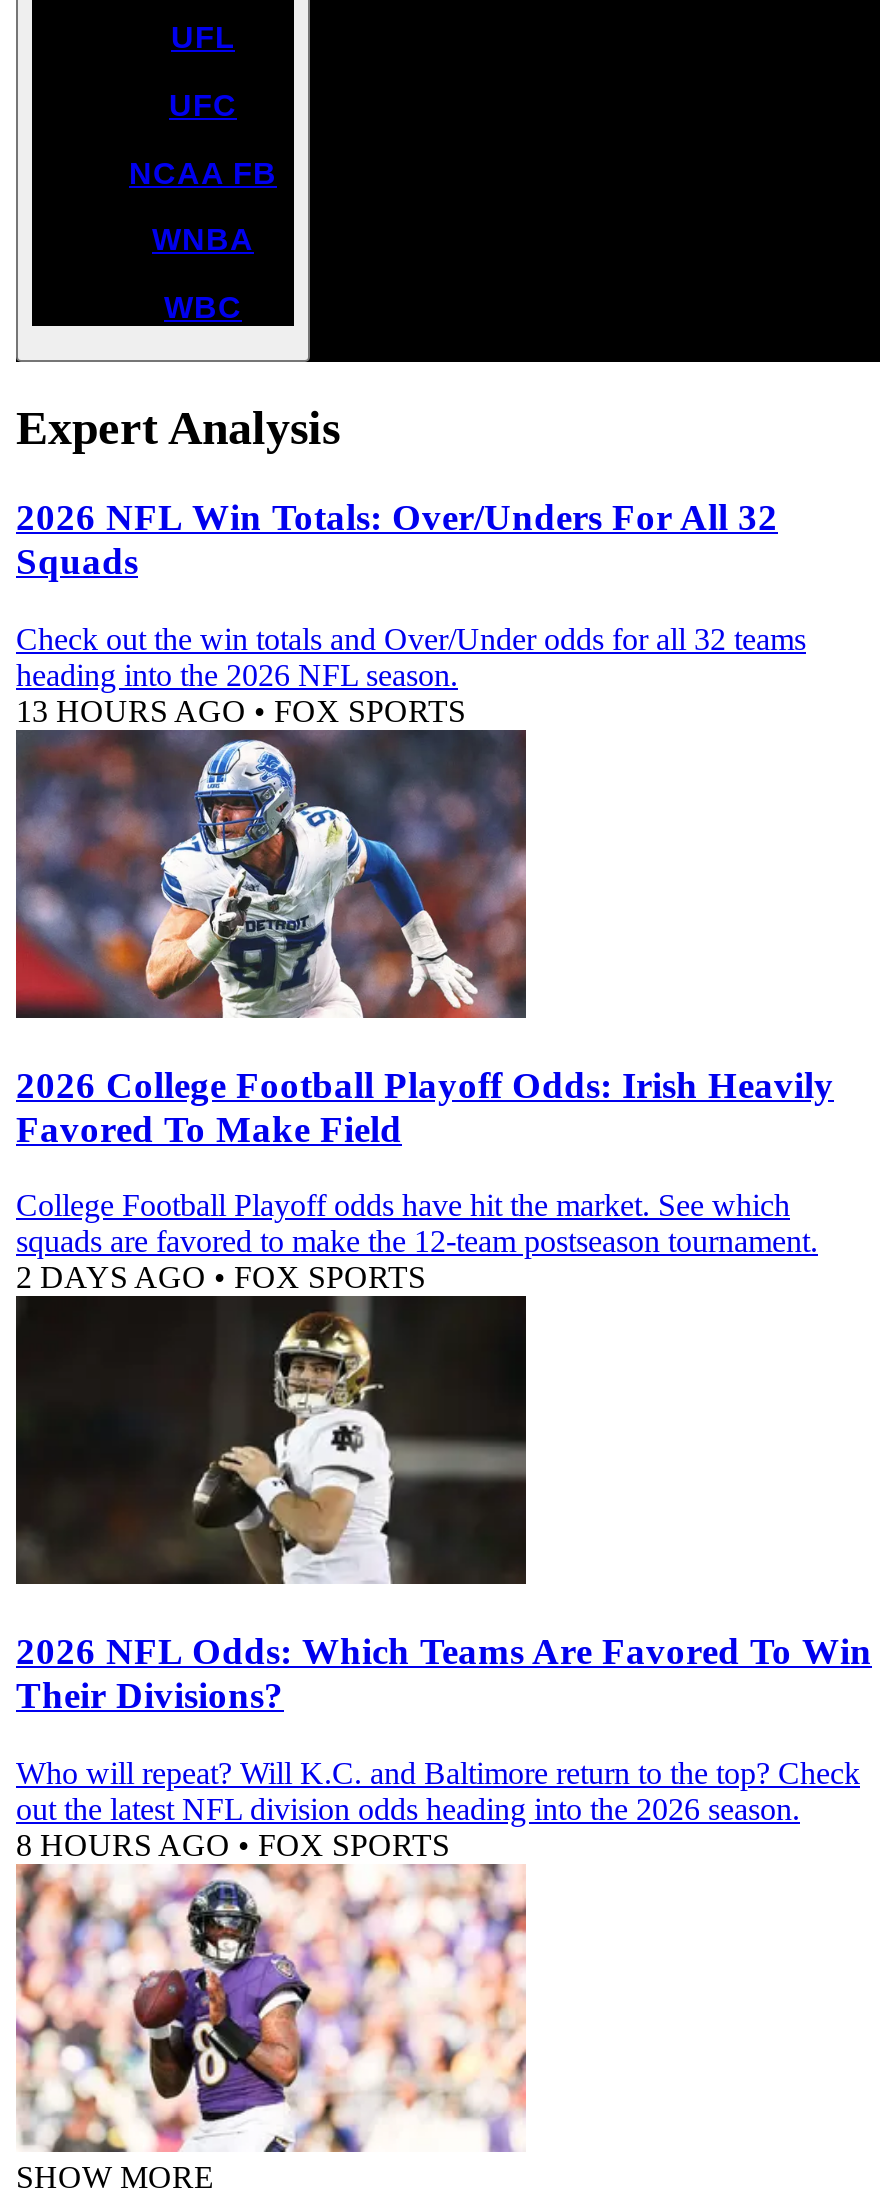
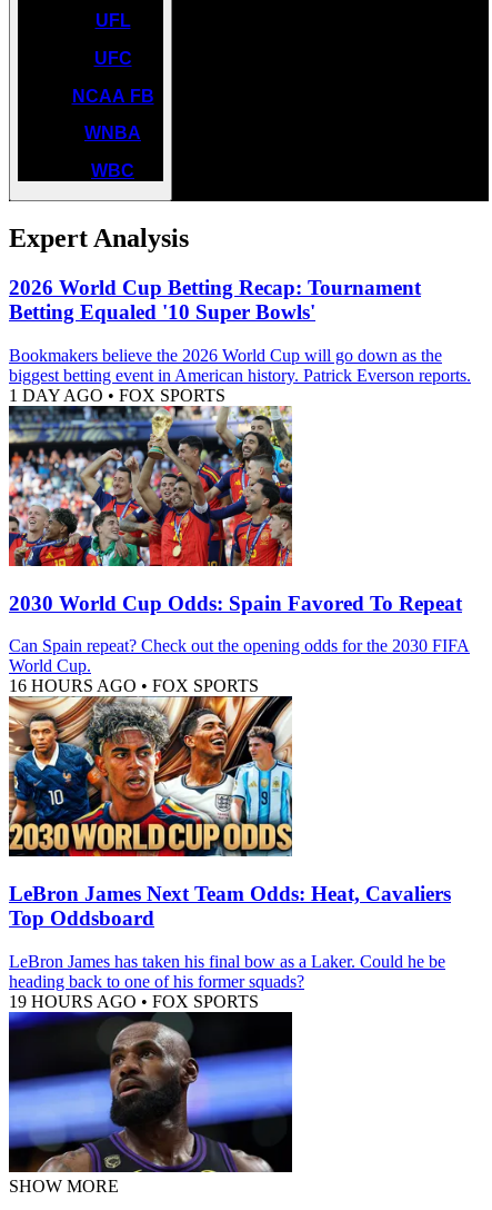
[16,496,778,582] 2026 NFL Win Totals: Over/Unders For All 32 | Squads -> [9,276,421,324] 2026 World Cup Betting Recap: Tournament | Betting Equaled '10 Super Bowls'
[16,622,806,728] Check out the win totals and Over/Under odds for all 32 teams | heading into the 2026 NFL season. | 13 HOURS AGO • FOX SPORTS -> [9,346,471,405] Bookmakers believe the 2026 World Cup will go down as the | biggest betting event in American history. Patrick Everson reports. | 1 DAY AGO • FOX SPORTS
[14,750,834,1149] [image] | 2026 College Football Playoff Odds: Irish Heavily | Favored To Make Field -> [8,406,462,615] [image] | 2030 World Cup Odds: Spain Favored To Repeat
[16,1189,818,1295] College Football Playoff odds have hit the market. See which | squads are favored to make the 12-team postseason tournament. | 2 DAYS AGO • FOX SPORTS -> [9,636,470,695] Can Spain repeat? Check out the opening odds for the 2030 FIFA | World Cup. | 16 HOURS AGO • FOX SPORTS
[14,1298,872,1716] [image] | 2026 NFL Odds: Which Teams Are Favored To Win | Their Divisions? -> [8,708,451,930] [image] | LeBron James Next Team Odds: Heat, Cavaliers | Top Oddsboard
[16,1756,860,1862] Who will repeat? Will K.C. and Baltimore return to the top? Check | out the latest NFL division odds heading into the 2026 season. | 8 HOURS AGO • FOX SPORTS -> [9,952,445,1011] LeBron James has taken his final bow as a Laker. Could he be | heading back to one of his former squads? | 19 HOURS AGO • FOX SPORTS
[14,1864,528,2154] [image] -> [8,1023,293,1173] [image]

